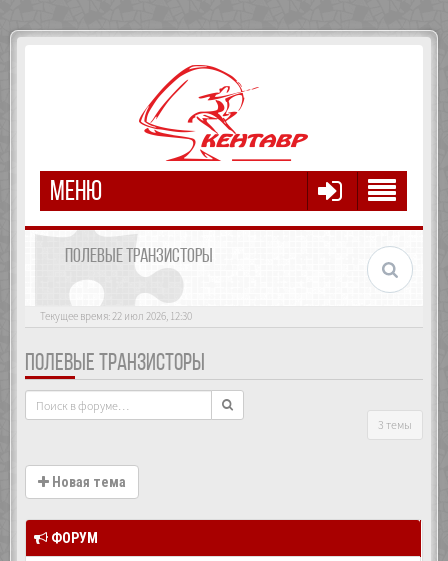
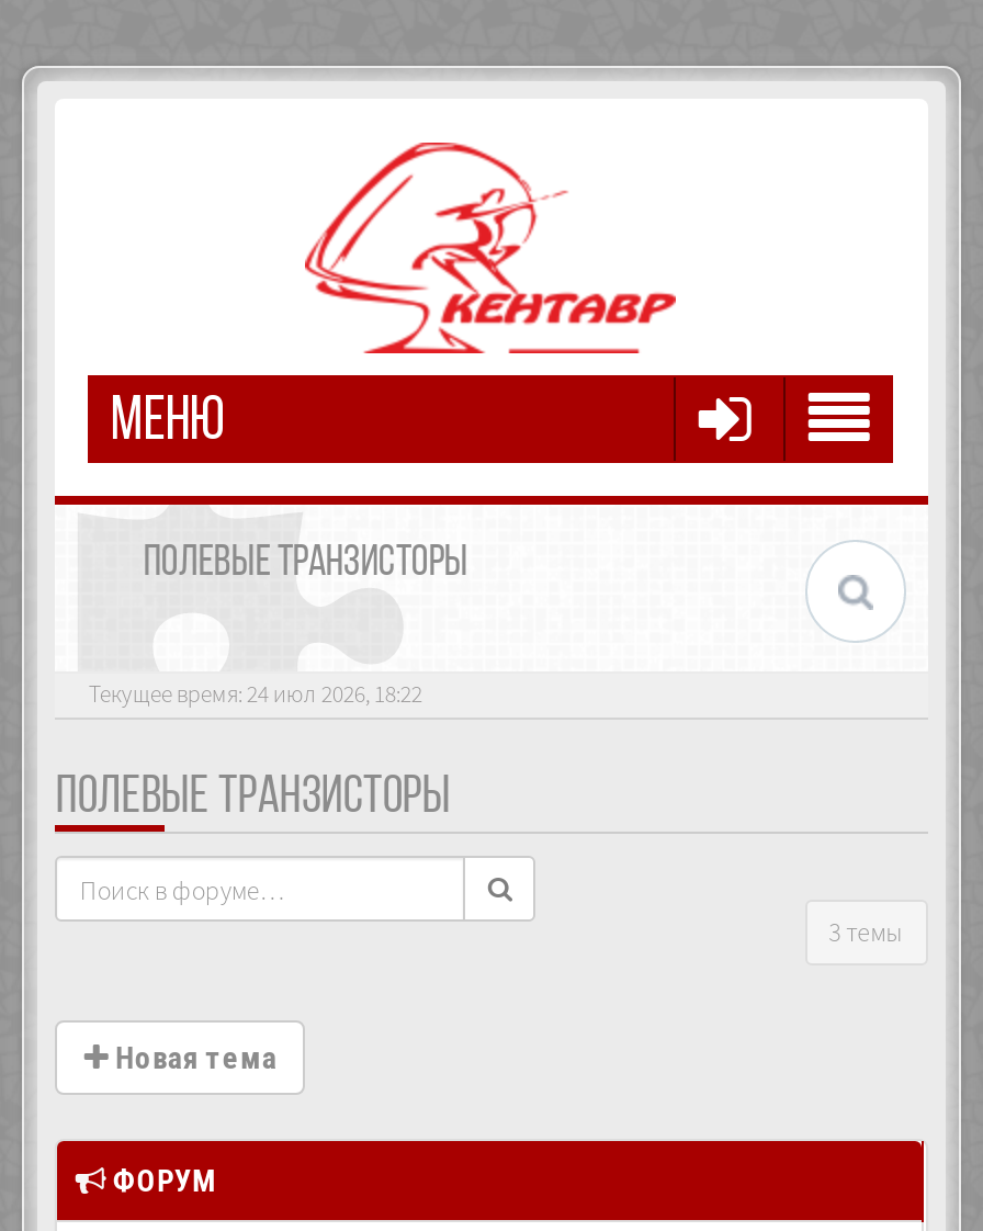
[40,309,192,323] Текущее время: 22 июл 2026, 12:30 -> [89,678,422,709] Текущее время: 24 июл 2026, 18:22

